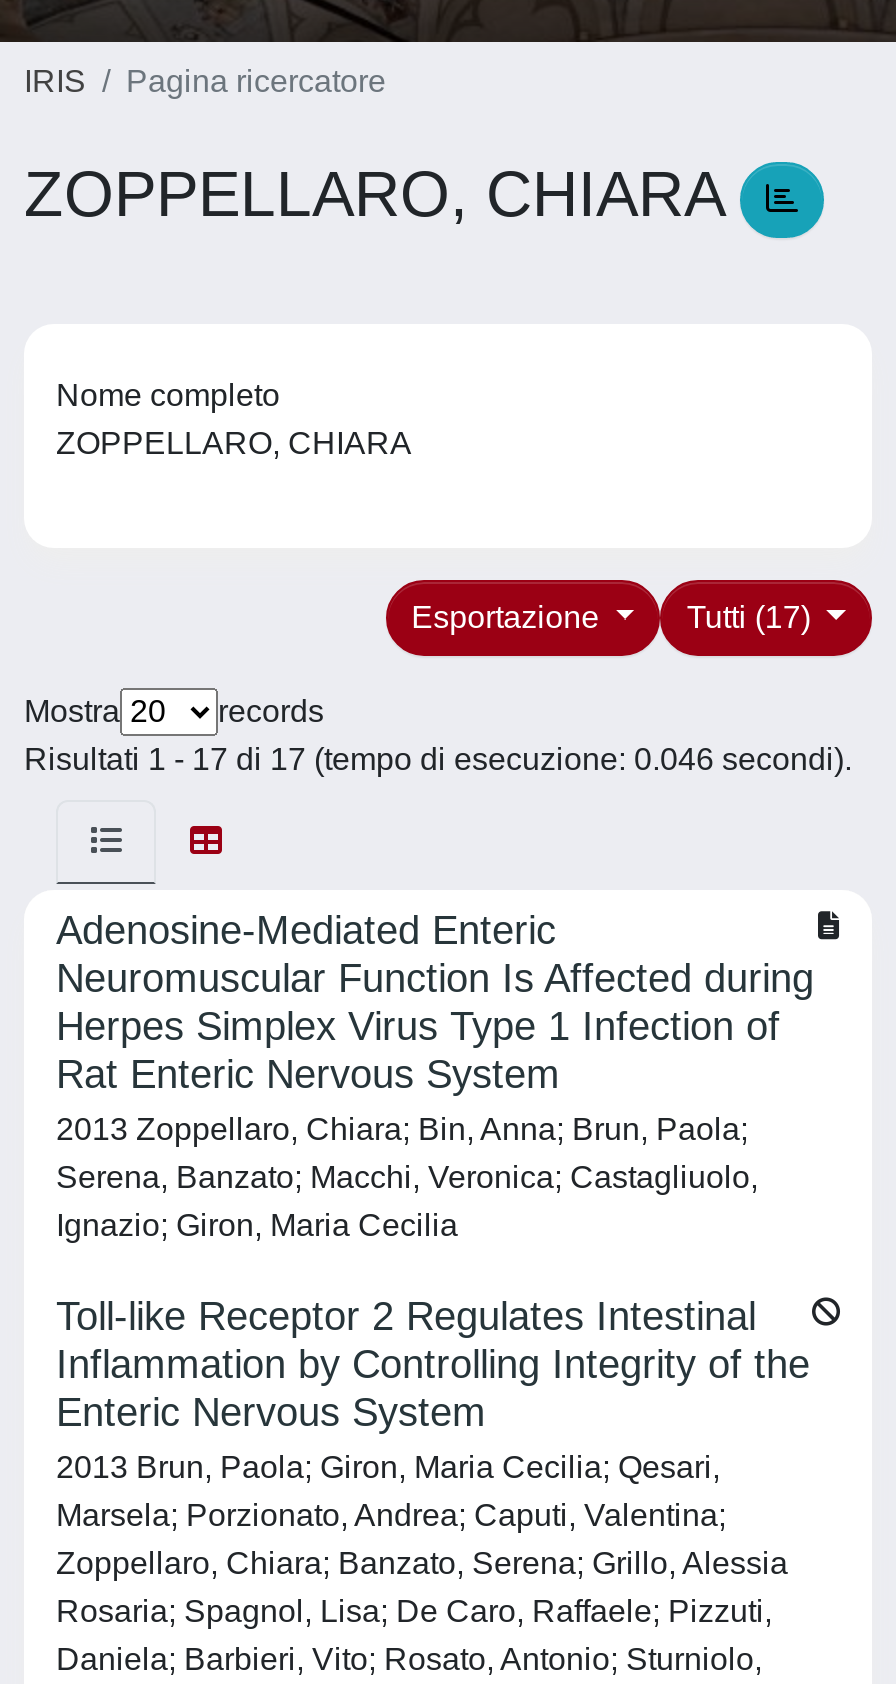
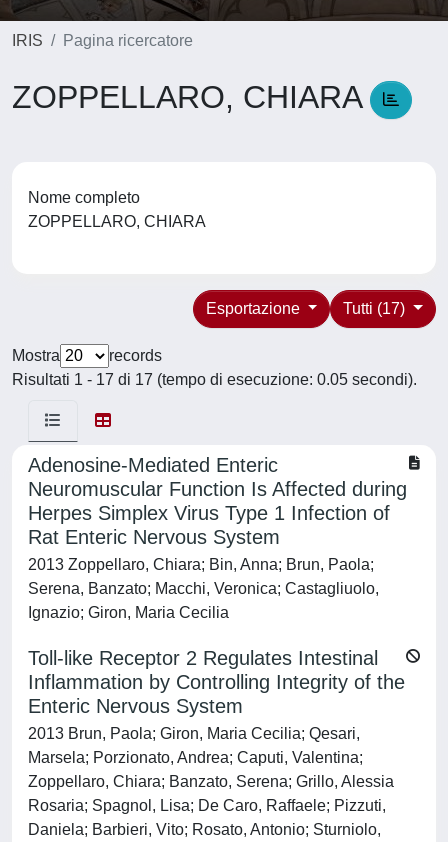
[24,742,852,776] Risultati 1 - 17 di 17 (tempo di esecuzione: 0.046 secondi). -> [12,371,417,388] Risultati 1 - 17 di 17 (tempo di esecuzione: 0.05 secondi).

